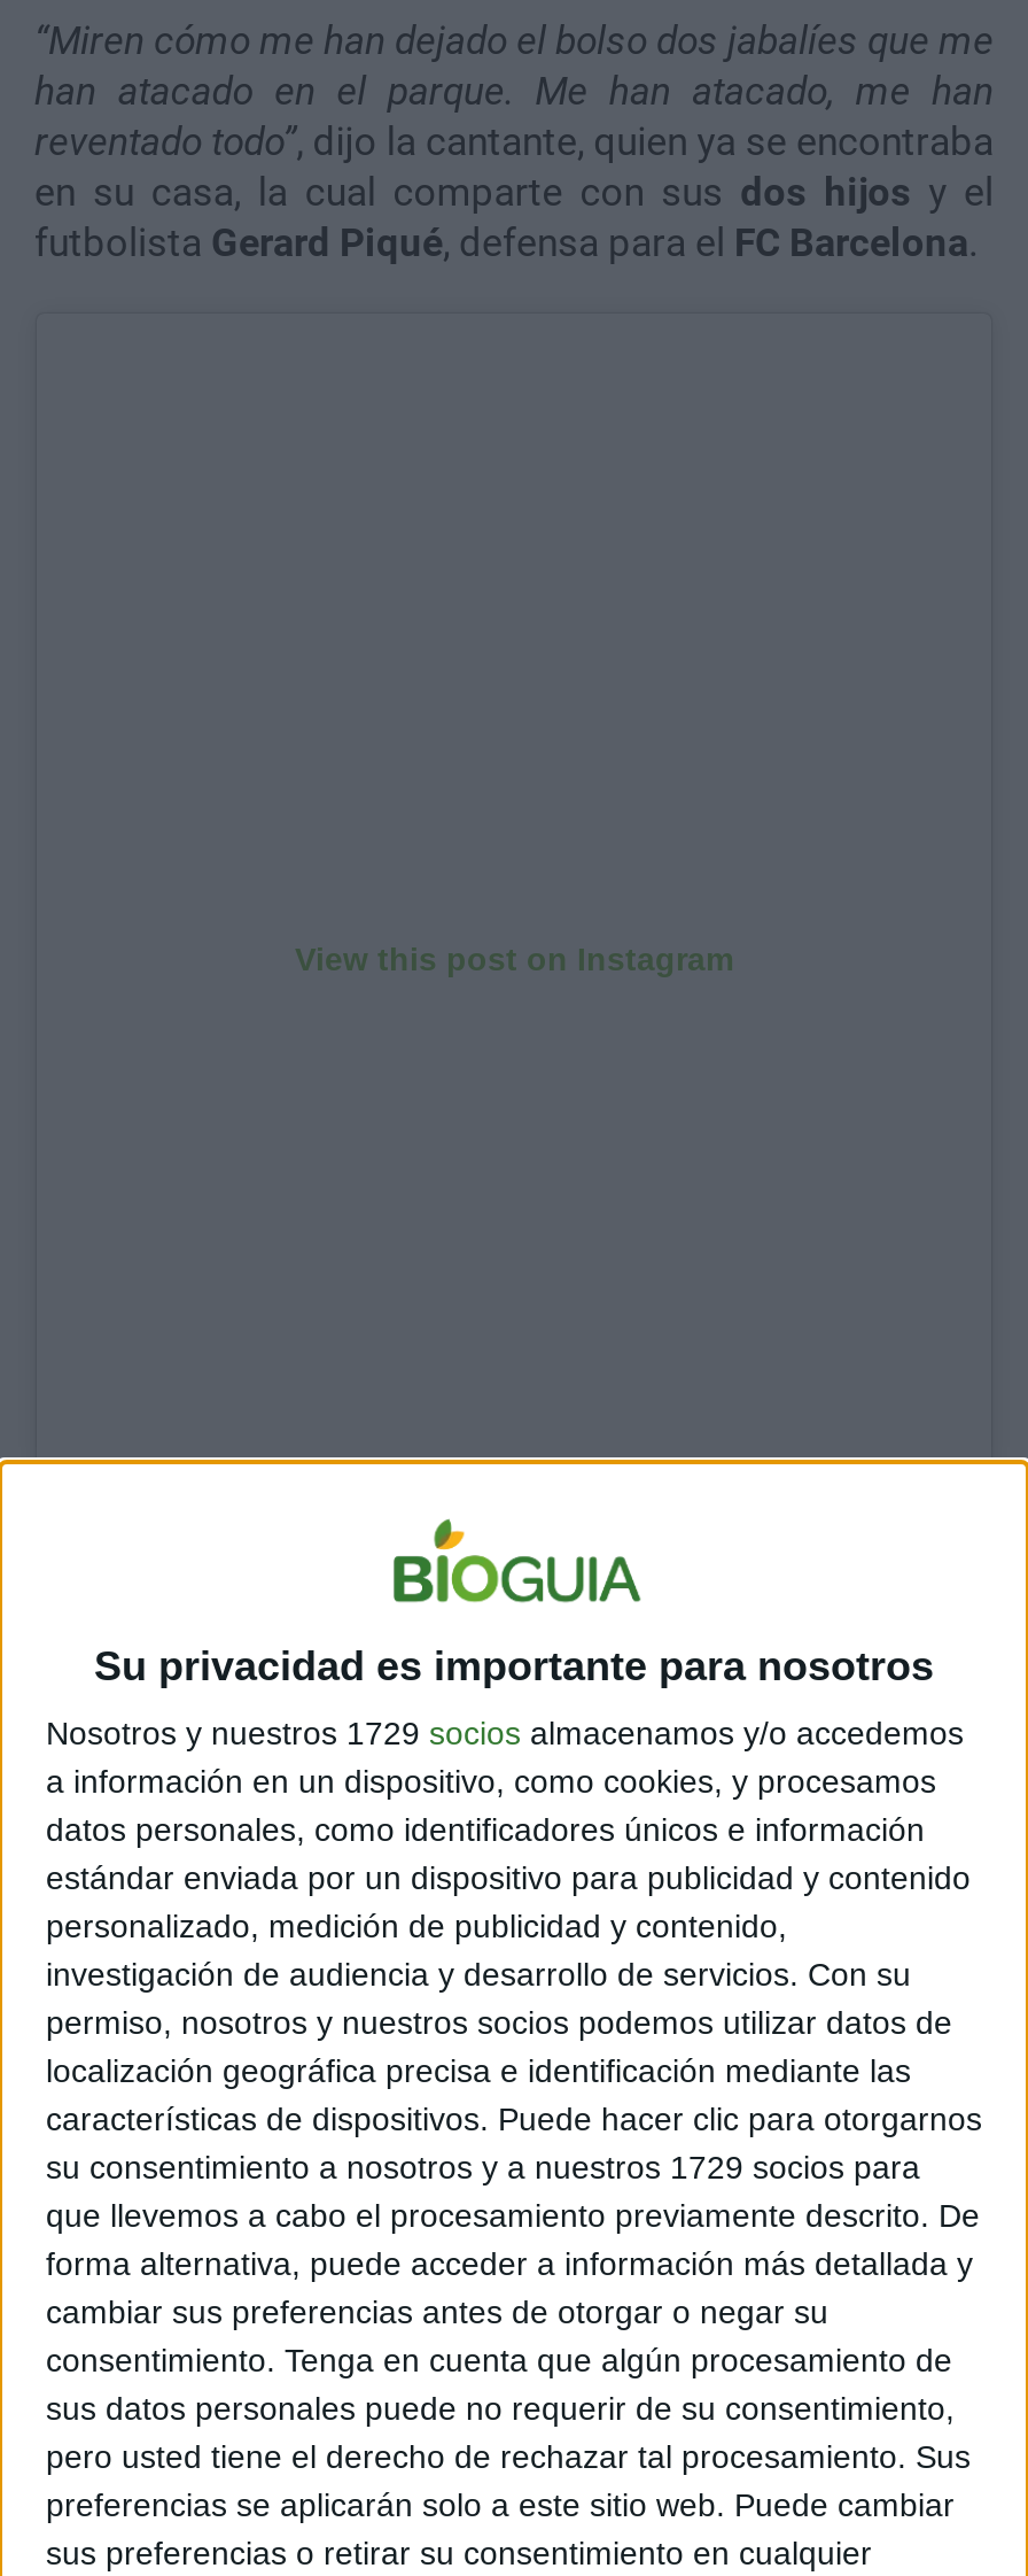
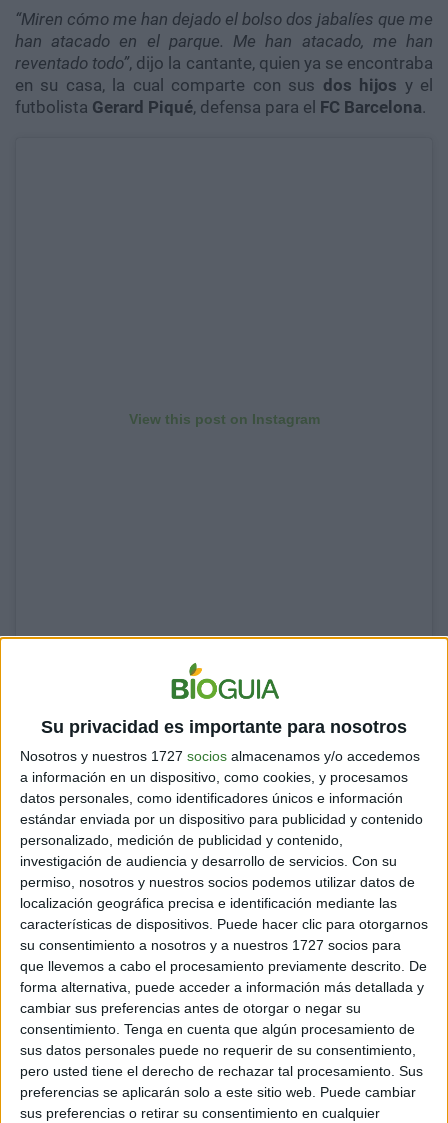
[46,1714,964,1751] Nosotros y nuestros 1729 socios almacenamos y/o accedemos -> [20,748,420,764] Nosotros y nuestros 1727 socios almacenamos y/o accedemos
[46,2148,920,2185] su consentimiento a nosotros y a nuestros 1729 socios para -> [20,937,401,953] su consentimiento a nosotros y a nuestros 1727 socios para

